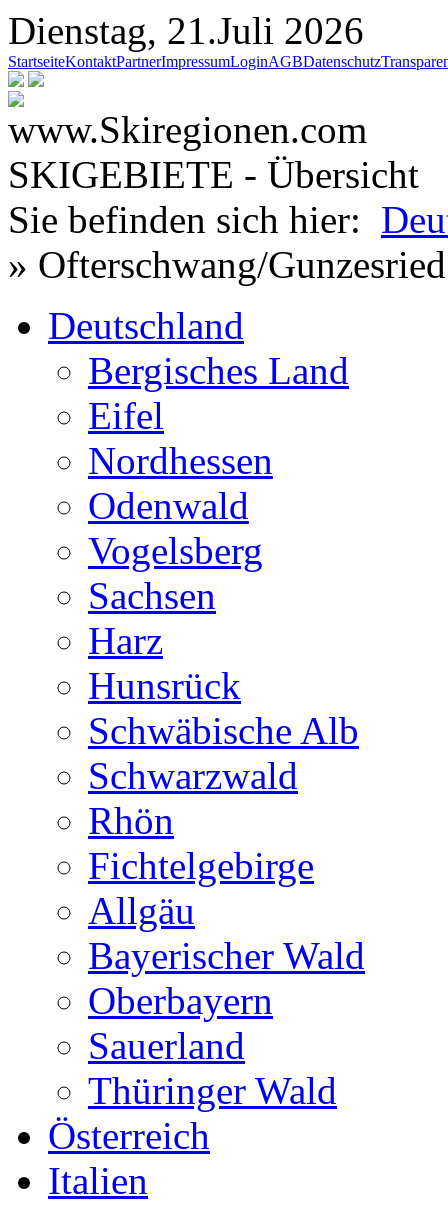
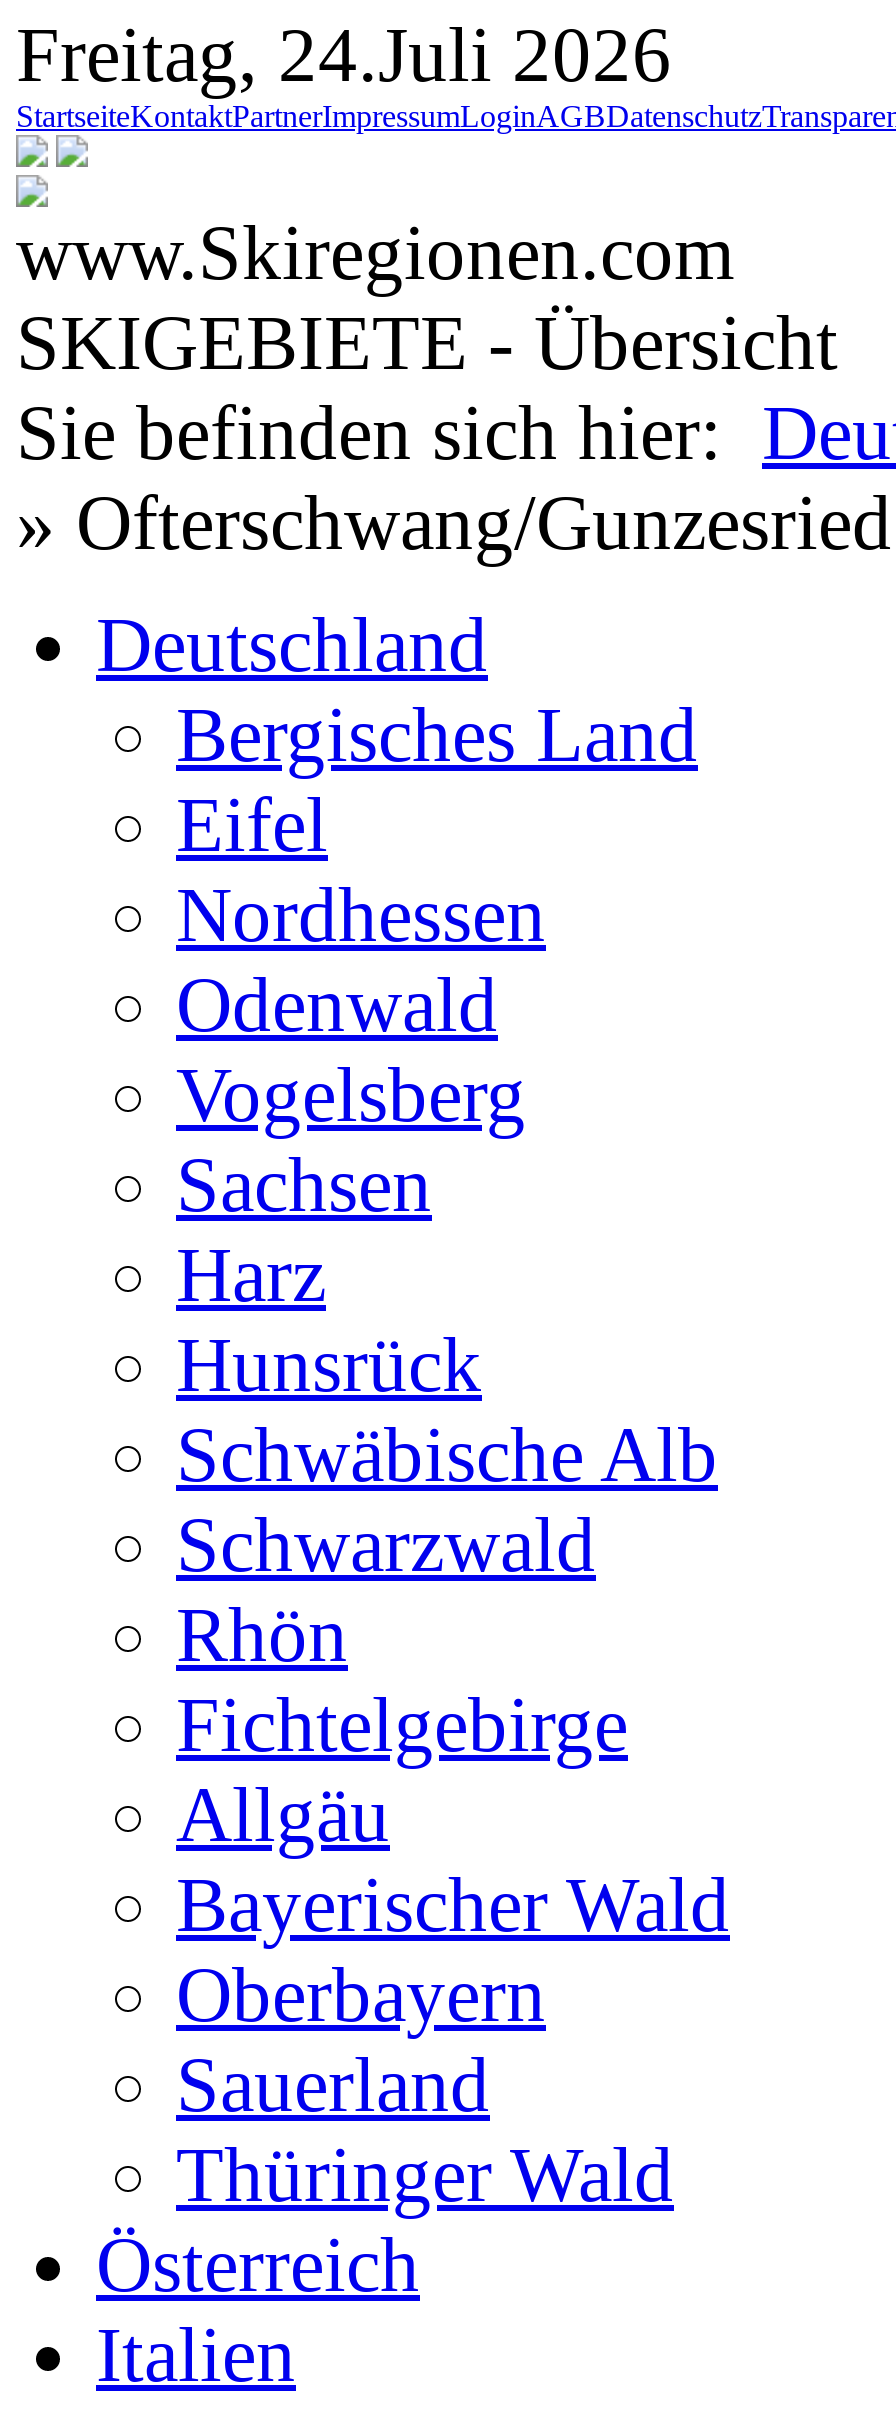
[8,9,364,52] Dienstag, 21.Juli 2026 -> [16,11,672,97] Freitag, 24.Juli 2026

